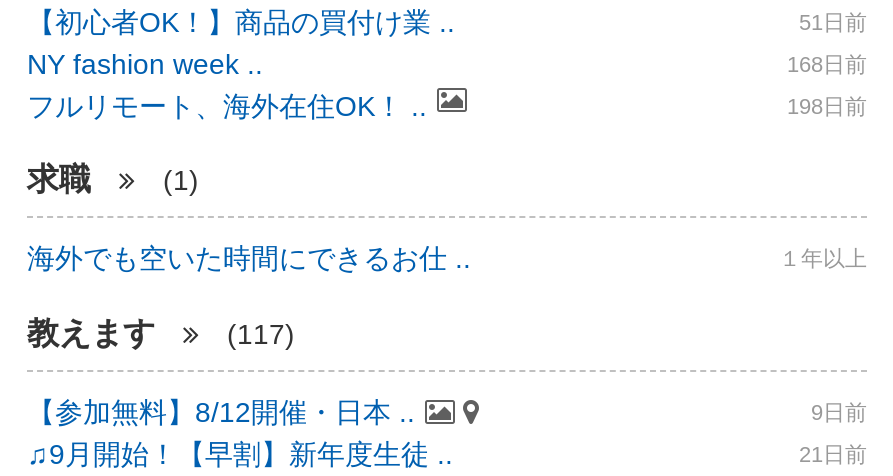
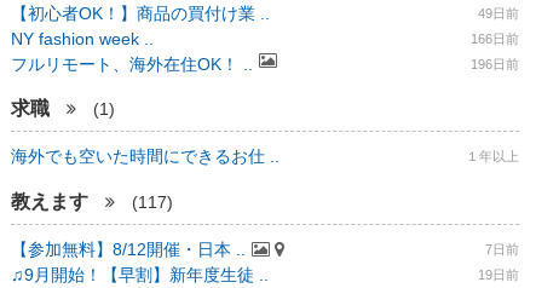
[799,10,867,34] 51日前 -> [478,6,519,21] 49日前
[787,52,867,76] 168日前 -> [471,32,519,46] 166日前
[787,94,867,118] 198日前 -> [471,57,519,72] 196日前
[811,400,867,424] 9日前 -> [485,242,519,256] 7日前
[799,442,867,466] 21日前 -> [478,267,519,282] 19日前

